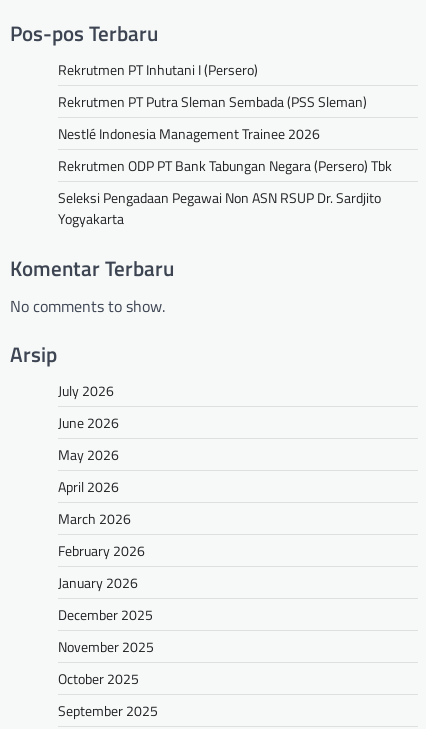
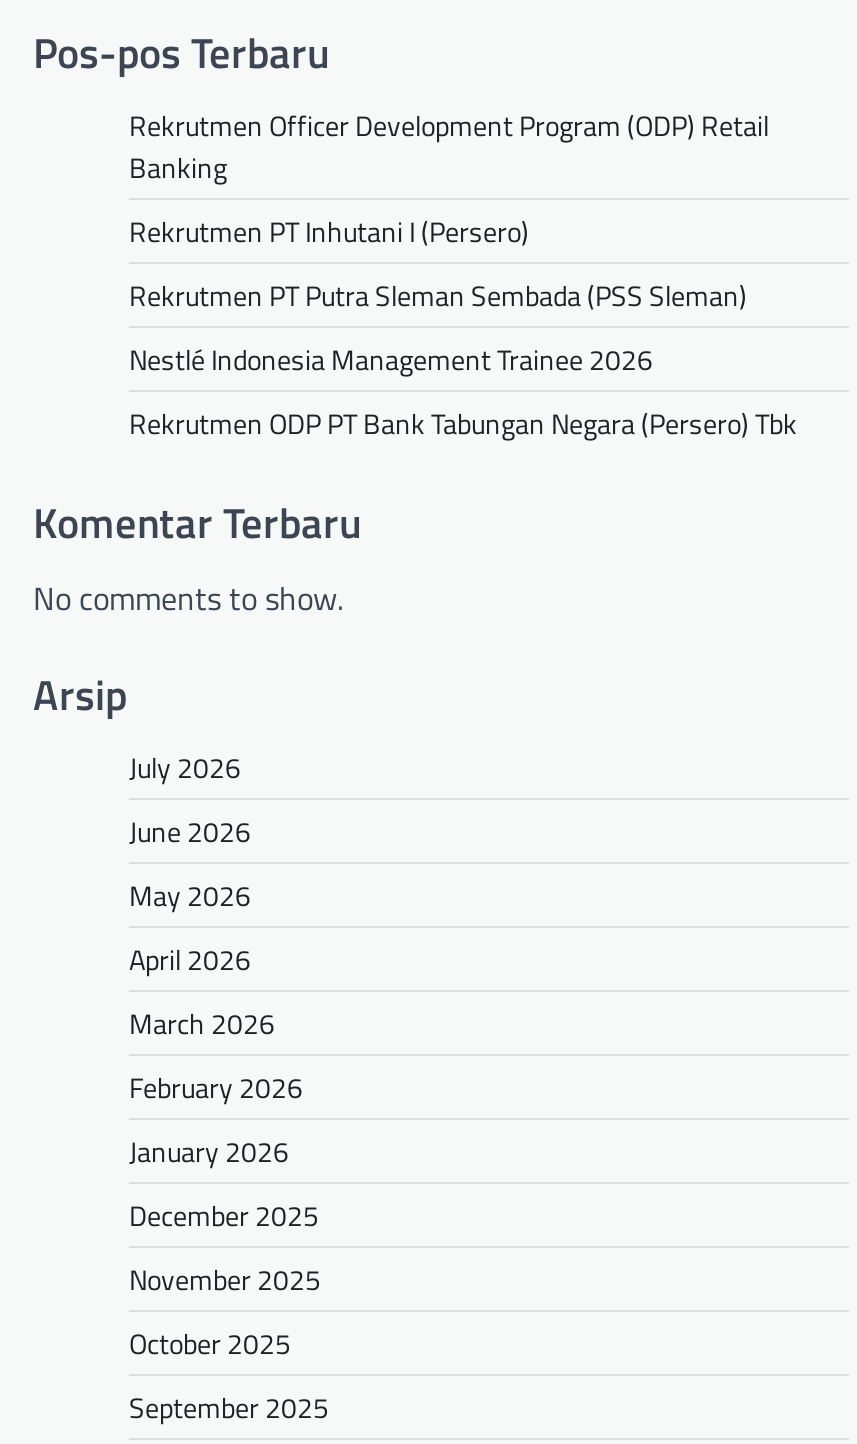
none -> [129,105,769,189] Rekrutmen Officer Development Program (ODP) Retail | Banking
moved [58,59,392,176] -> [129,211,797,445]: Rekrutmen PT Inhutani I (Persero) | Rekrutmen PT Putra Sleman Sembada (PSS Sleman) | Nestlé Indonesia Management Trainee 2026 | Rekrutmen ODP PT Bank Tabungan Negara (Persero) Tbk
[58,187,381,229] Seleksi Pengadaan Pegawai Non ASN RSUP Dr. Sardjito | Yogyakarta -> none

